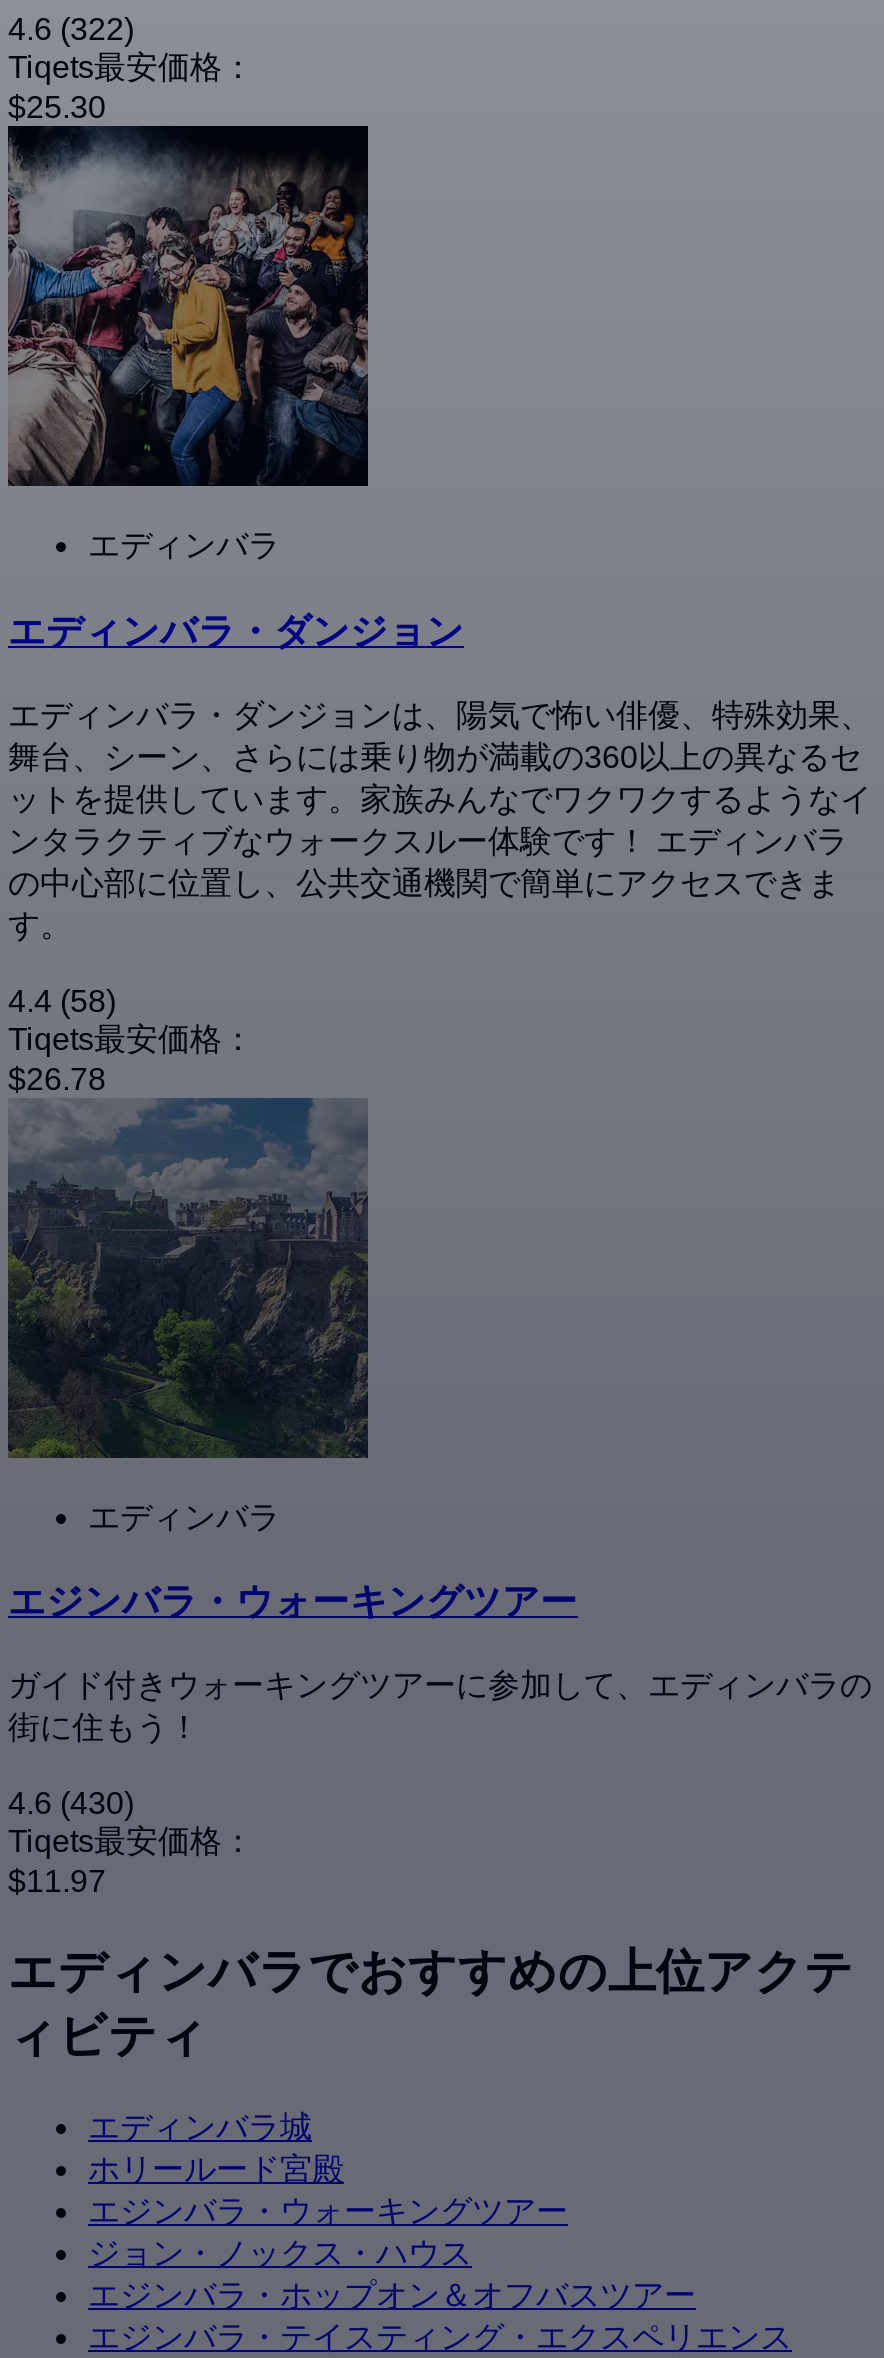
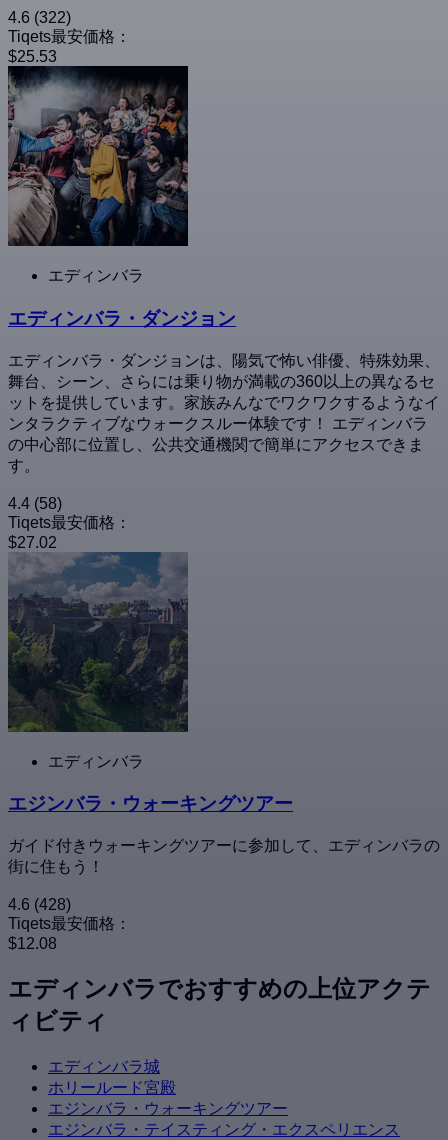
[8,90,106,124] $25.30 -> [8,48,57,65] $25.53
[8,1061,106,1095] $26.78 -> [8,534,57,551] $27.02
[8,1786,134,1820] 4.6 (430) -> [8,896,71,913] 4.6 (428)
[8,1864,106,1898] $11.97 -> [8,935,57,952] $12.08
[88,2236,696,2312] ジョン・ノックス・ハウス | エジンバラ・ホップオン＆オフバスツアー -> none

